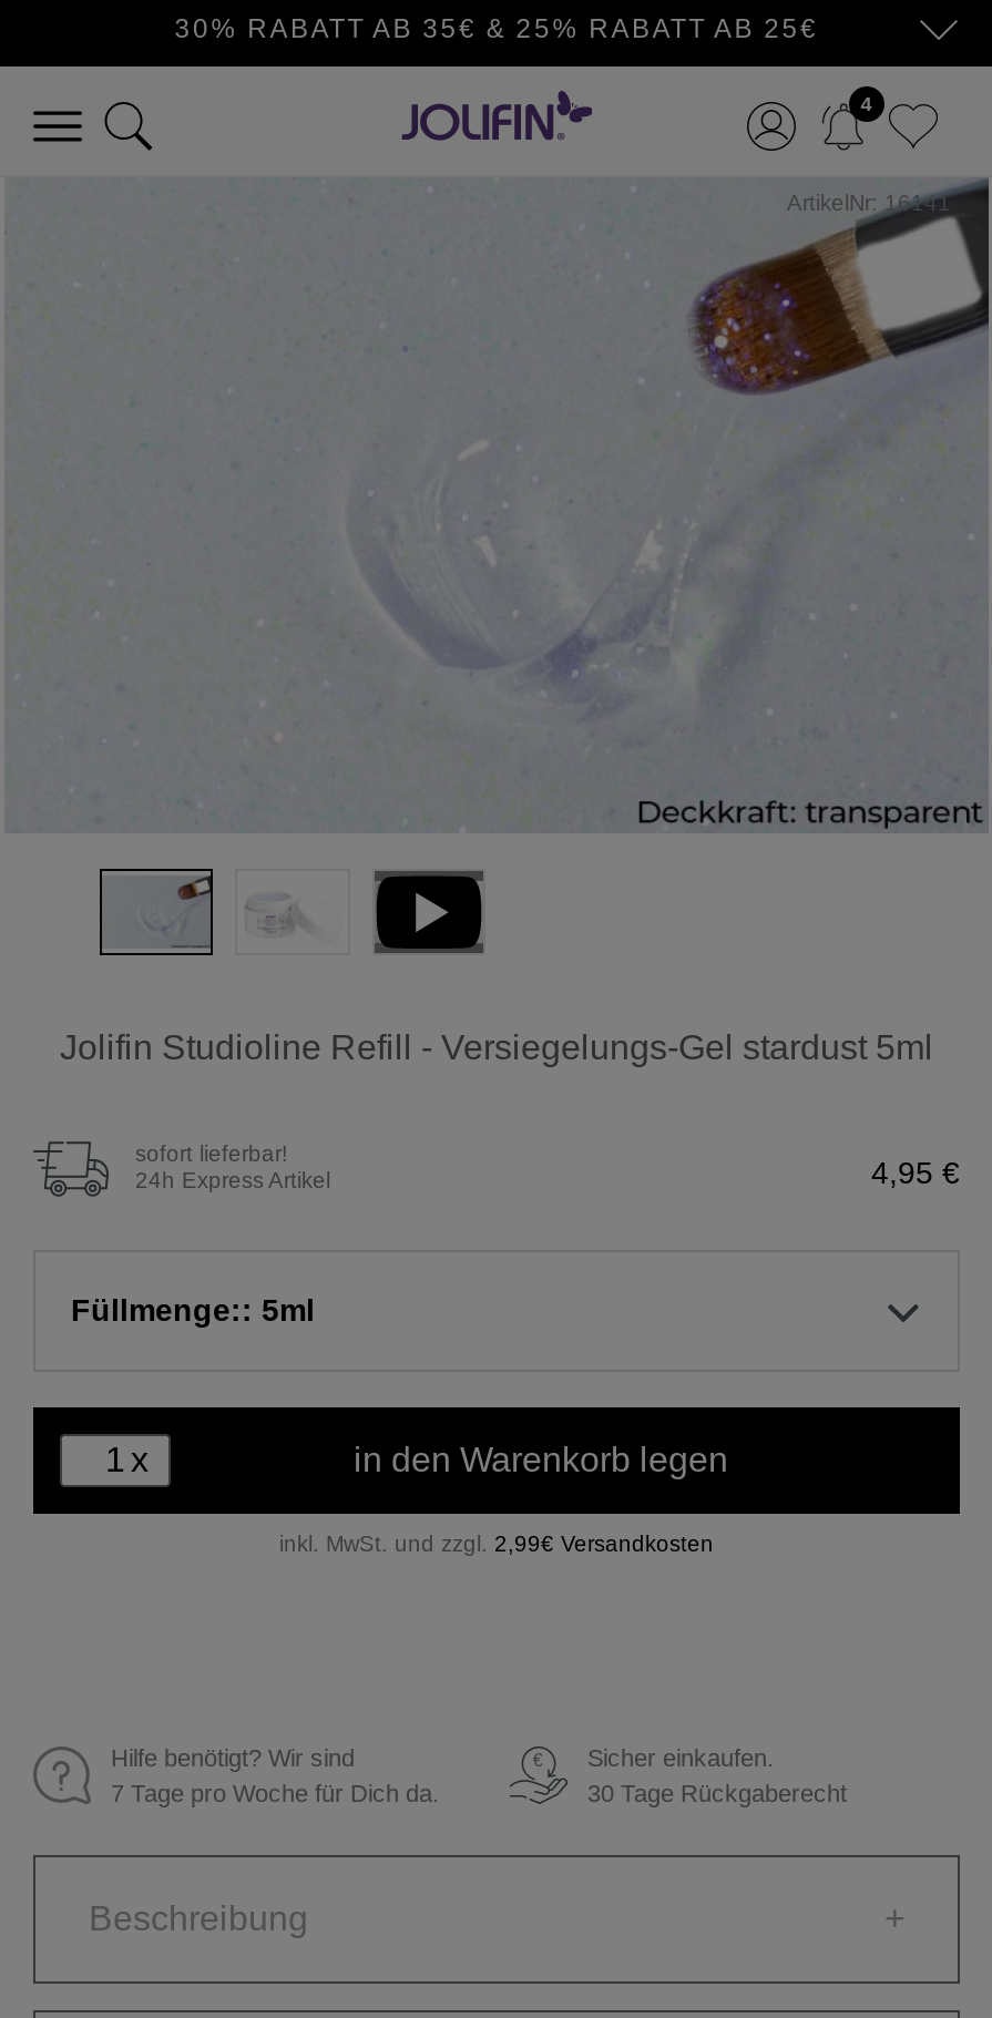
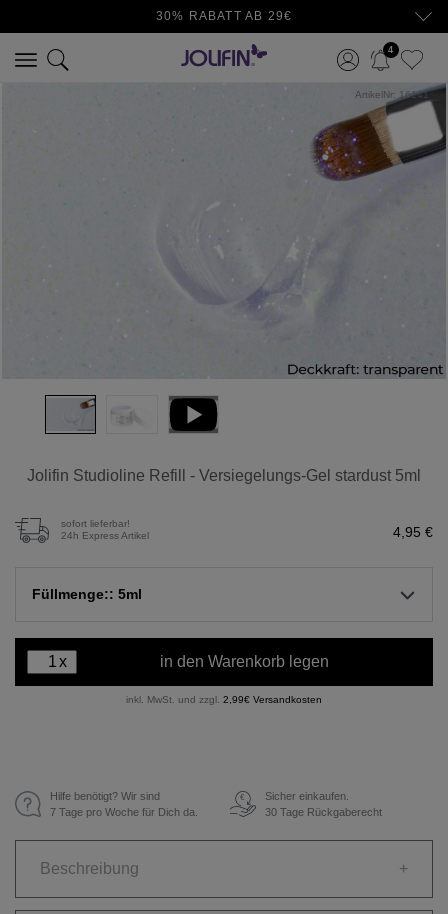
[175,13,818,44] 30% RABATT AB 35€ & 25% RABATT AB 25€ -> [156,9,292,23] 30% RABATT AB 29€

